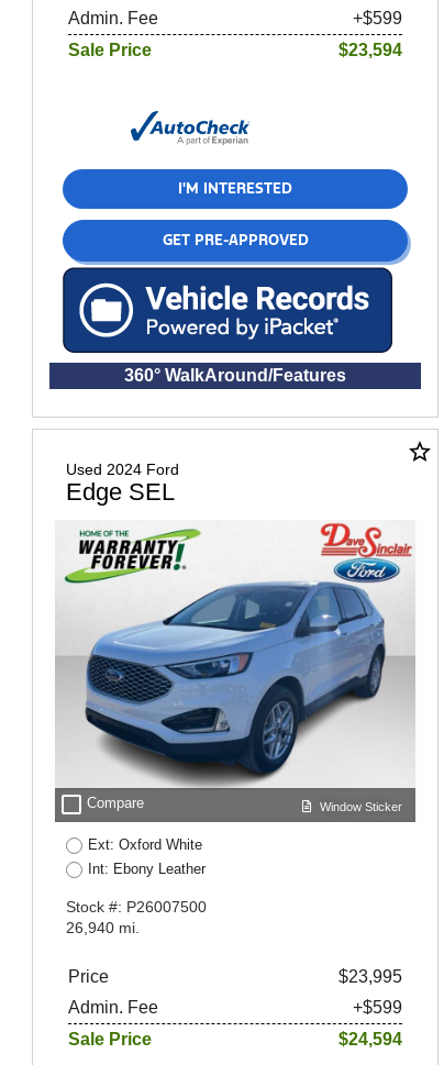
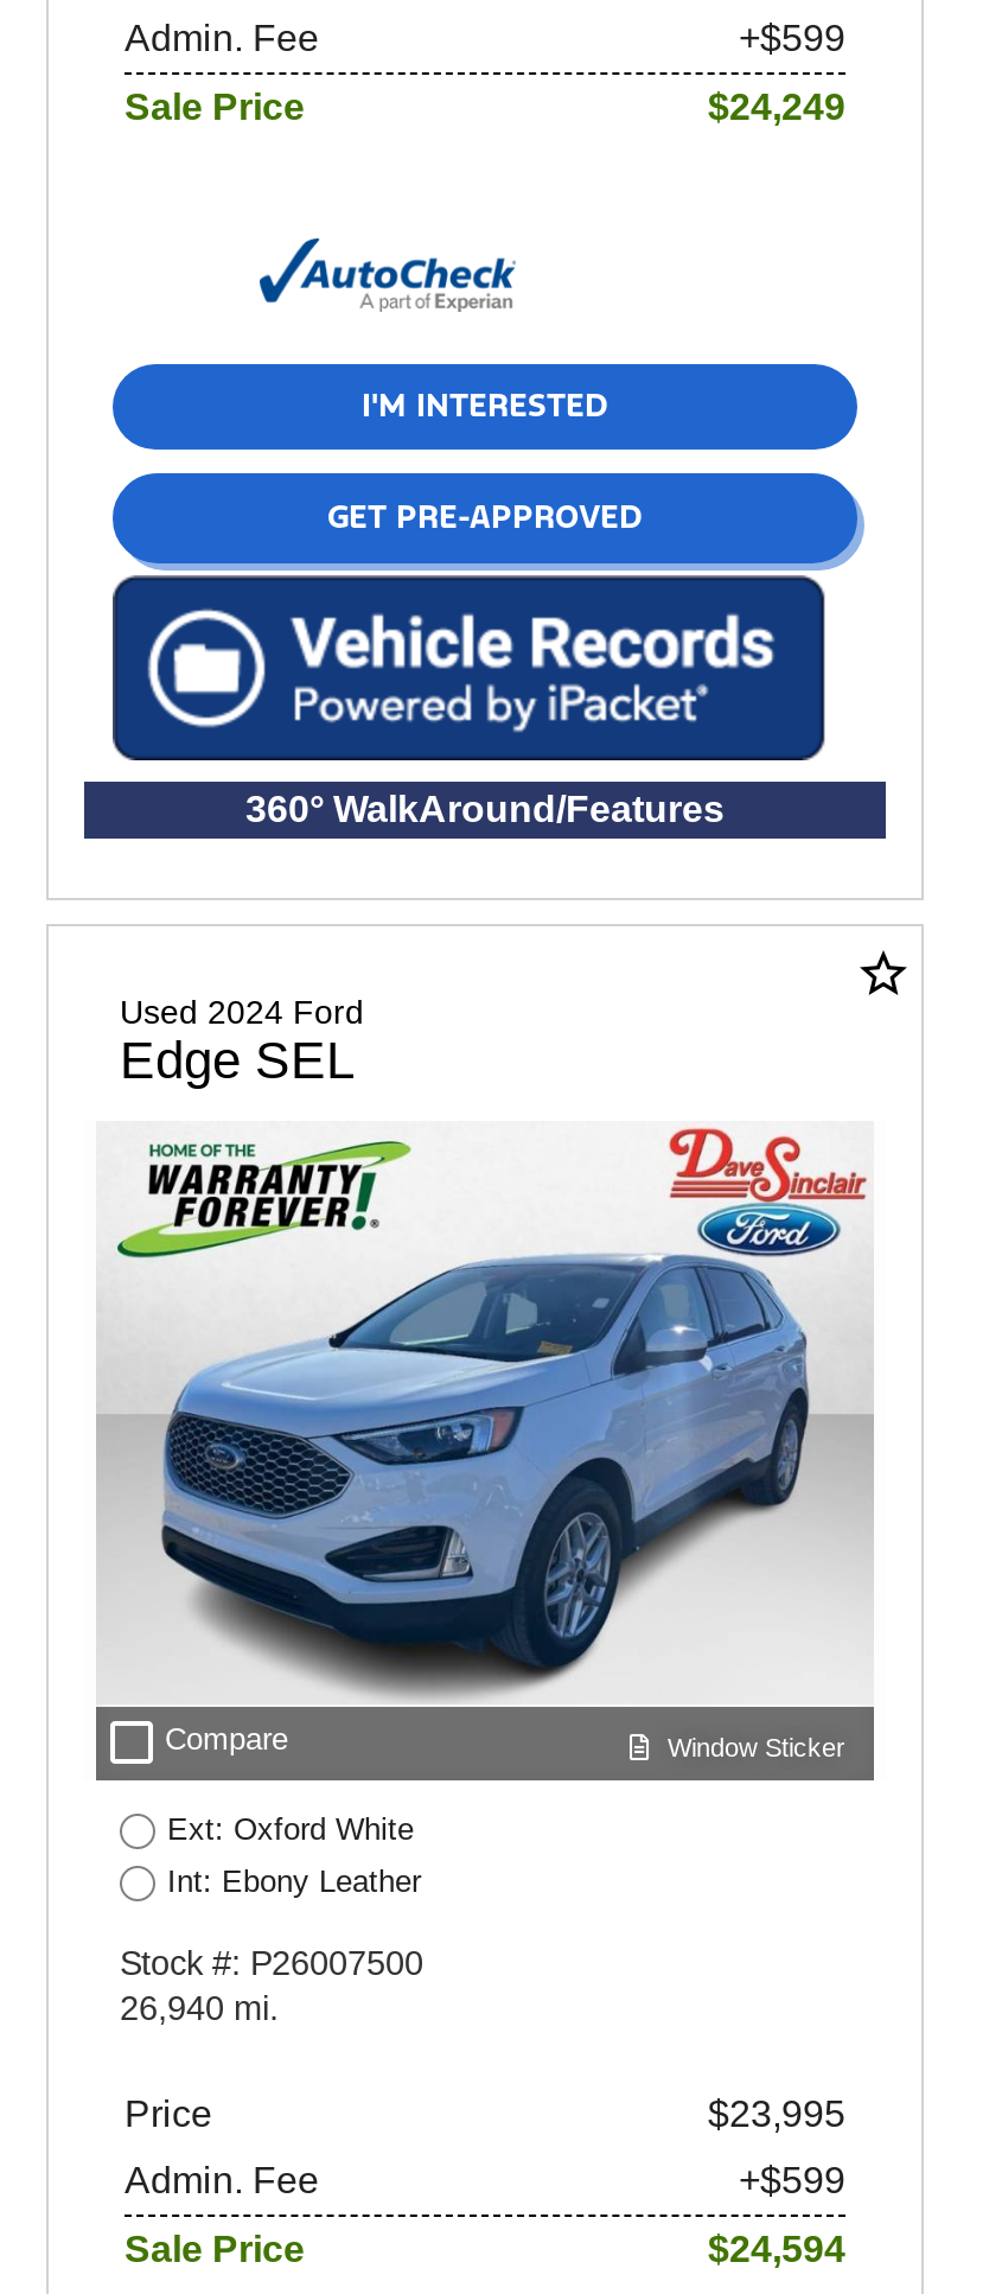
[338,40,402,59] $23,594 -> [708,86,845,126] $24,249

